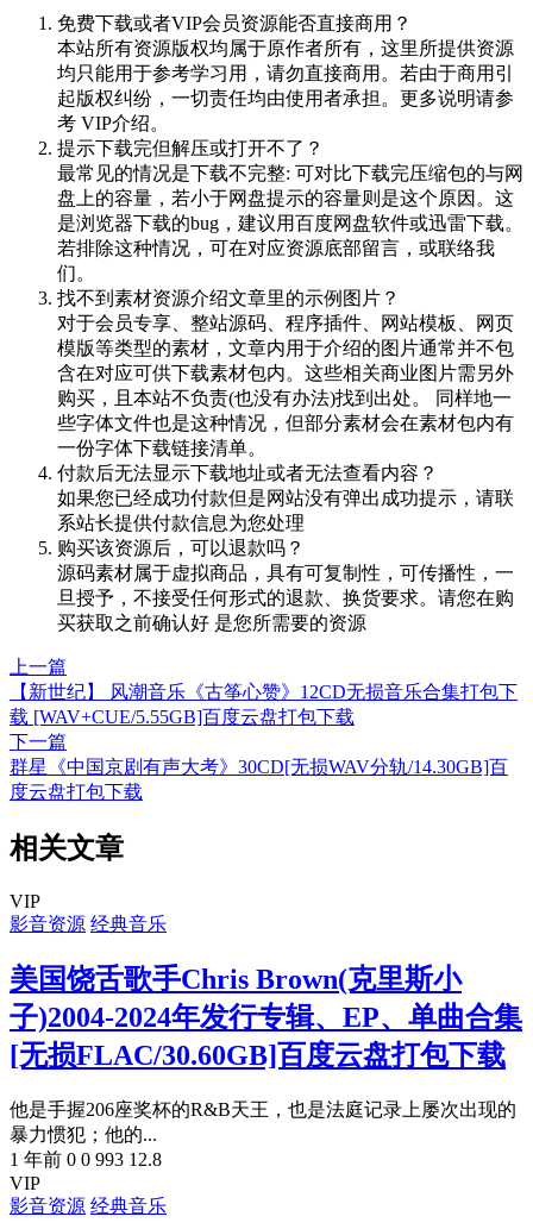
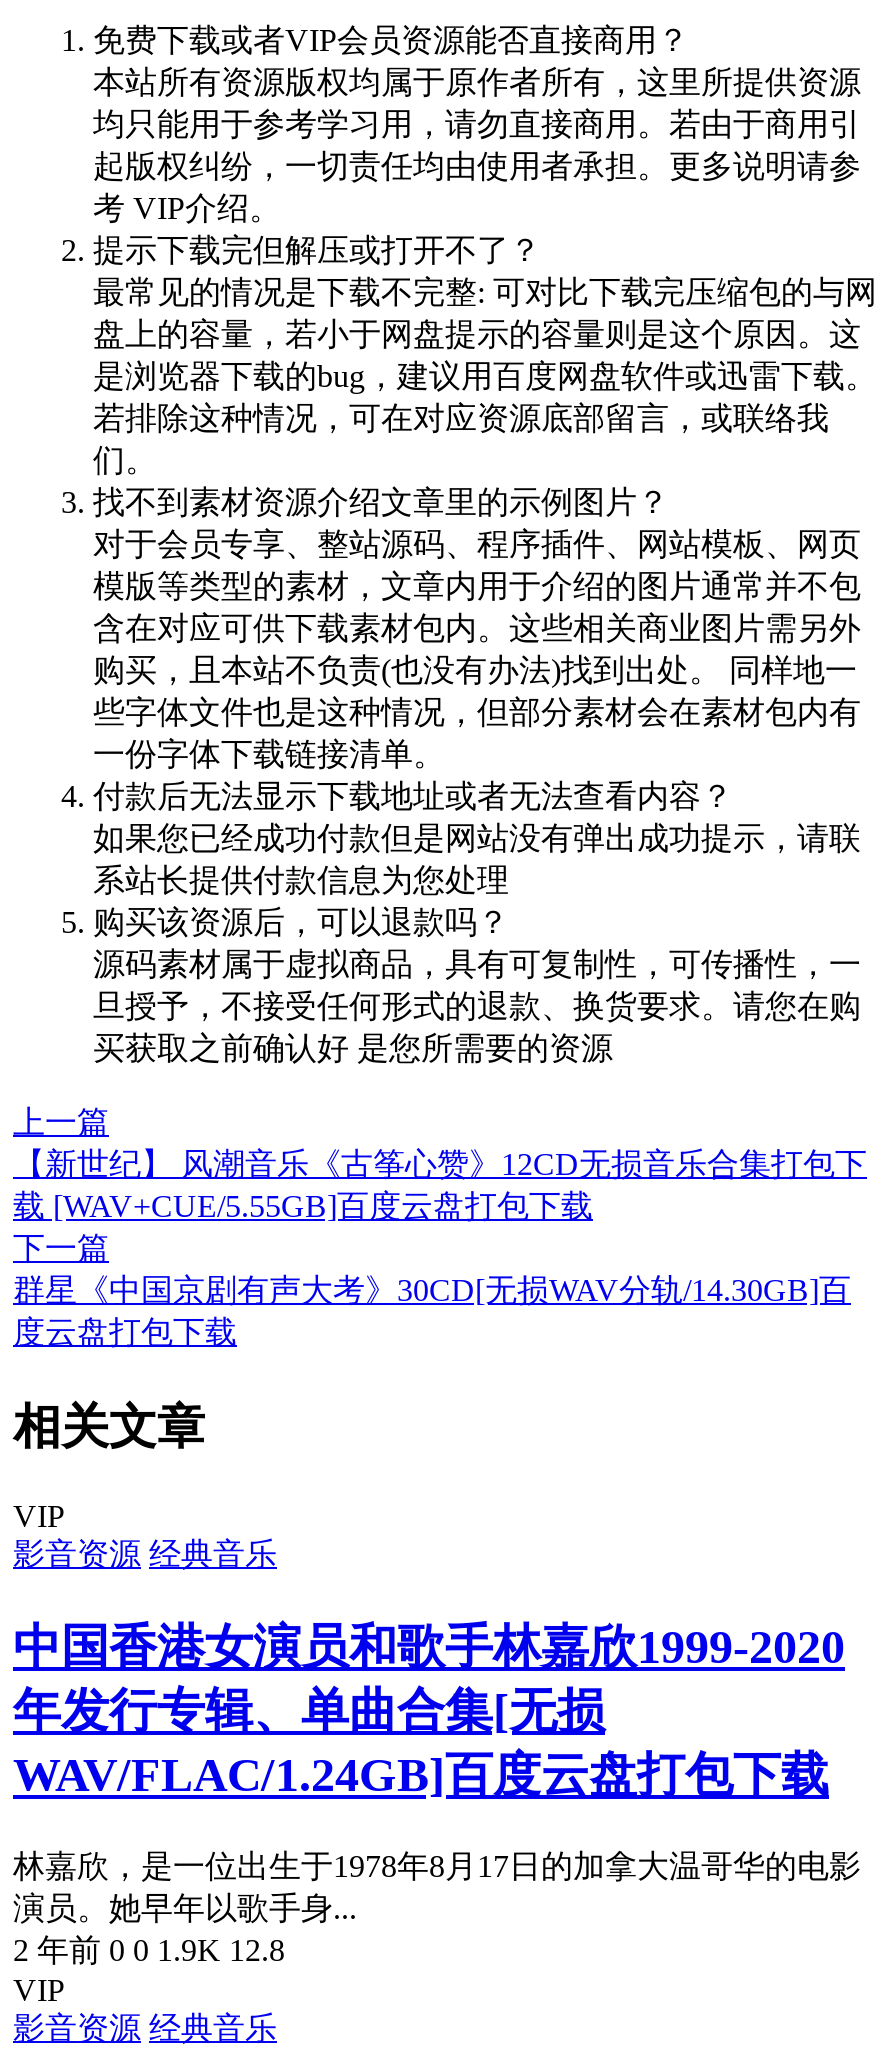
[10,964,522,1071] 美国饶舌歌手Chris Brown(克里斯小 | 子)2004-2024年发行专辑、EP、单曲合集 | [无损FLAC/30.60GB]百度云盘打包下载 -> [13,1622,845,1802] 中国香港女演员和歌手林嘉欣1999-2020 | 年发行专辑、单曲合集[无损 | WAV/FLAC/1.24GB]百度云盘打包下载
[10,1100,516,1170] 他是手握206座奖杯的R&B天王，也是法庭记录上屡次出现的 | 暴力惯犯；他的... | 1 年前 0 0 993 12.8 -> [13,1850,861,1968] 林嘉欣，是一位出生于1978年8月17日的加拿大温哥华的电影 | 演员。她早年以歌手身... | 2 年前 0 0 1.9K 12.8

